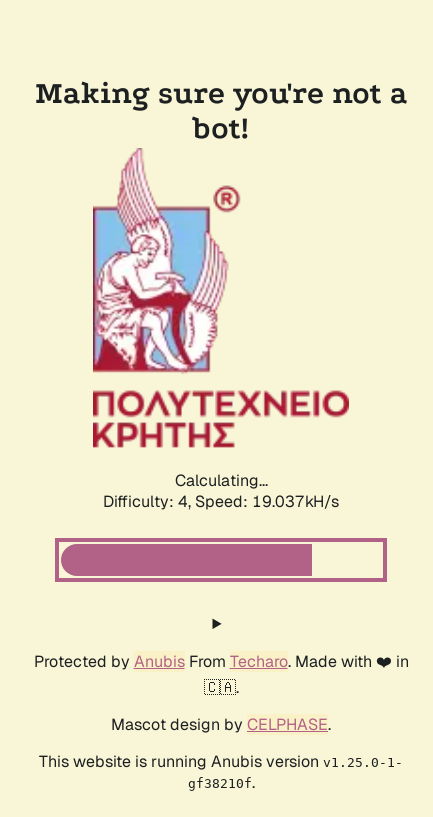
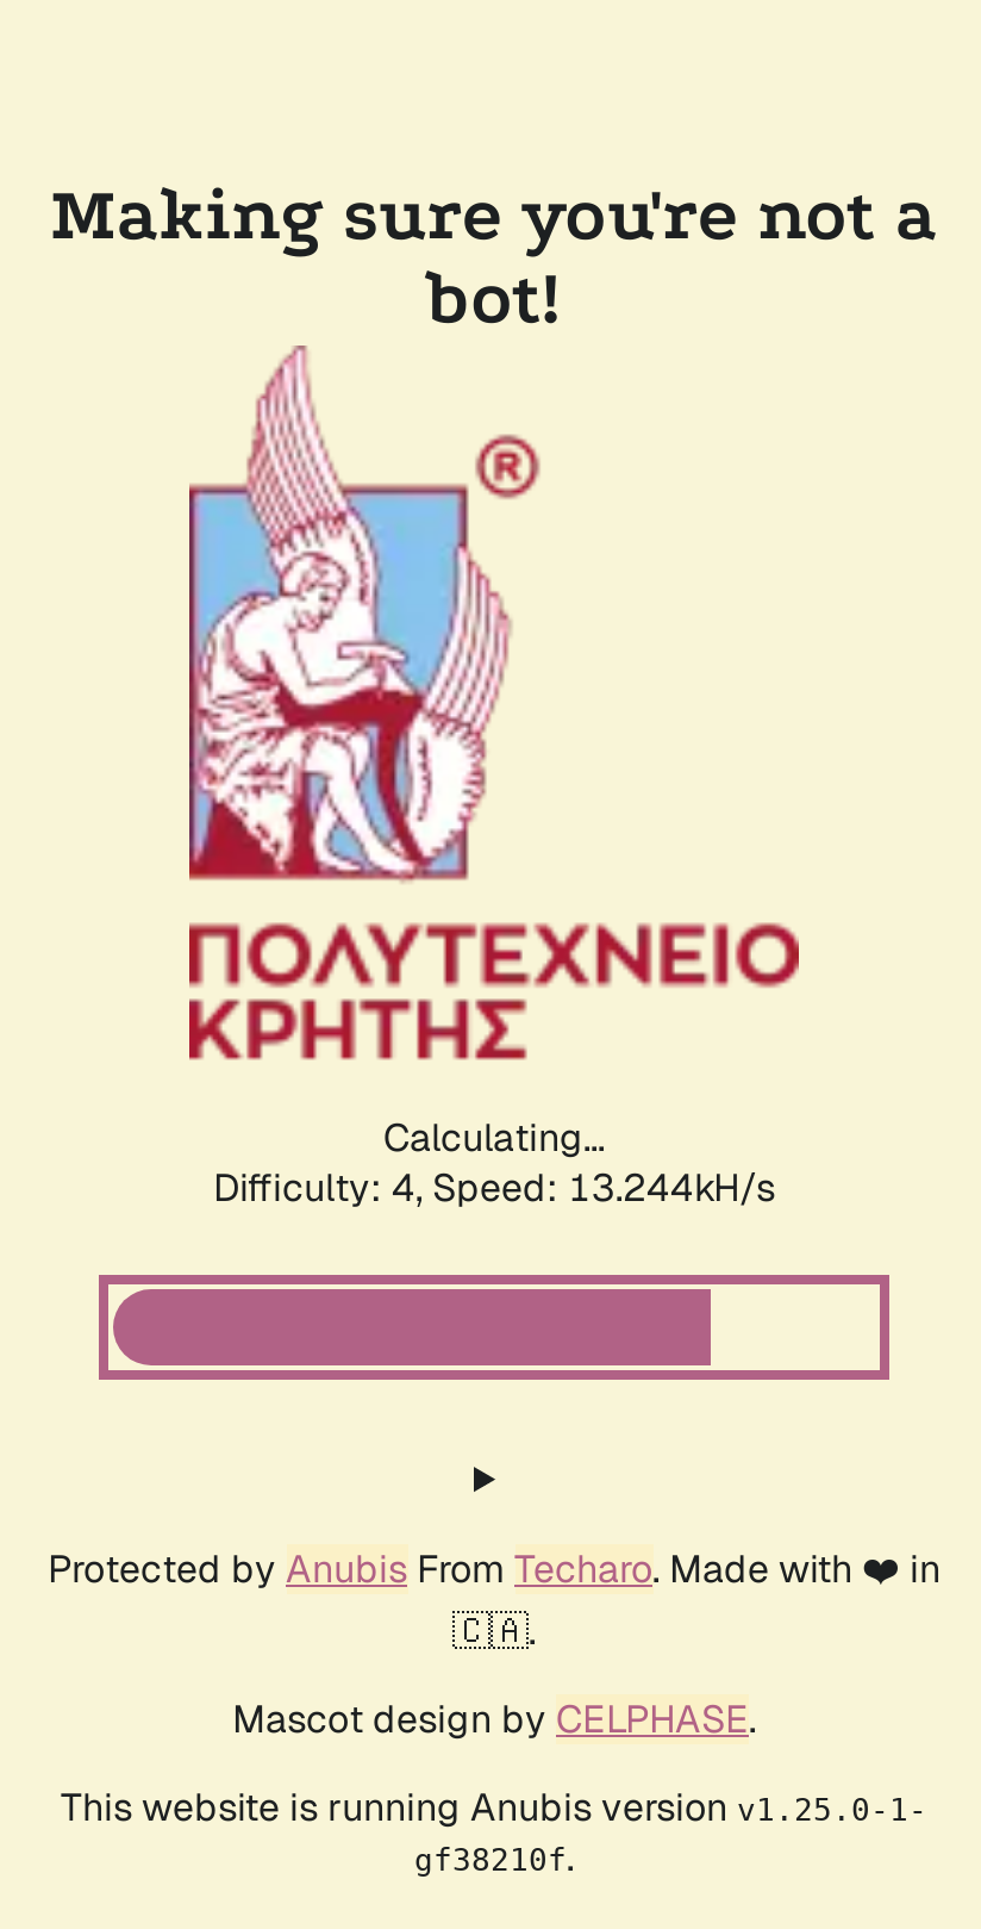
[103,491,339,512] Difficulty: 4, Speed: 19.037kH/s -> [213,1163,775,1213] Difficulty: 4, Speed: 13.244kH/s

